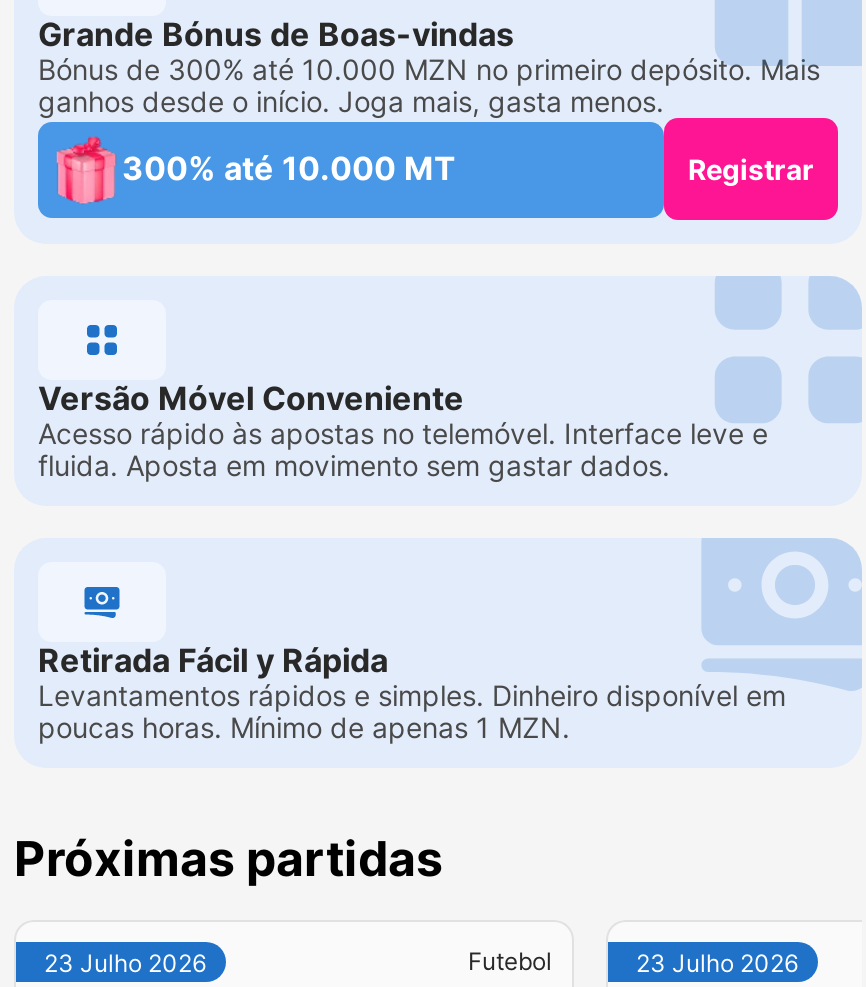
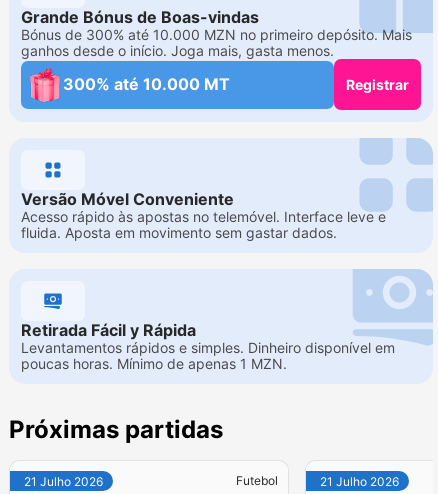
[44,948,206,978] 23 Julho 2026 -> [24,474,103,489] 21 Julho 2026
[636,948,798,978] 23 Julho 2026 -> [320,474,399,489] 21 Julho 2026

